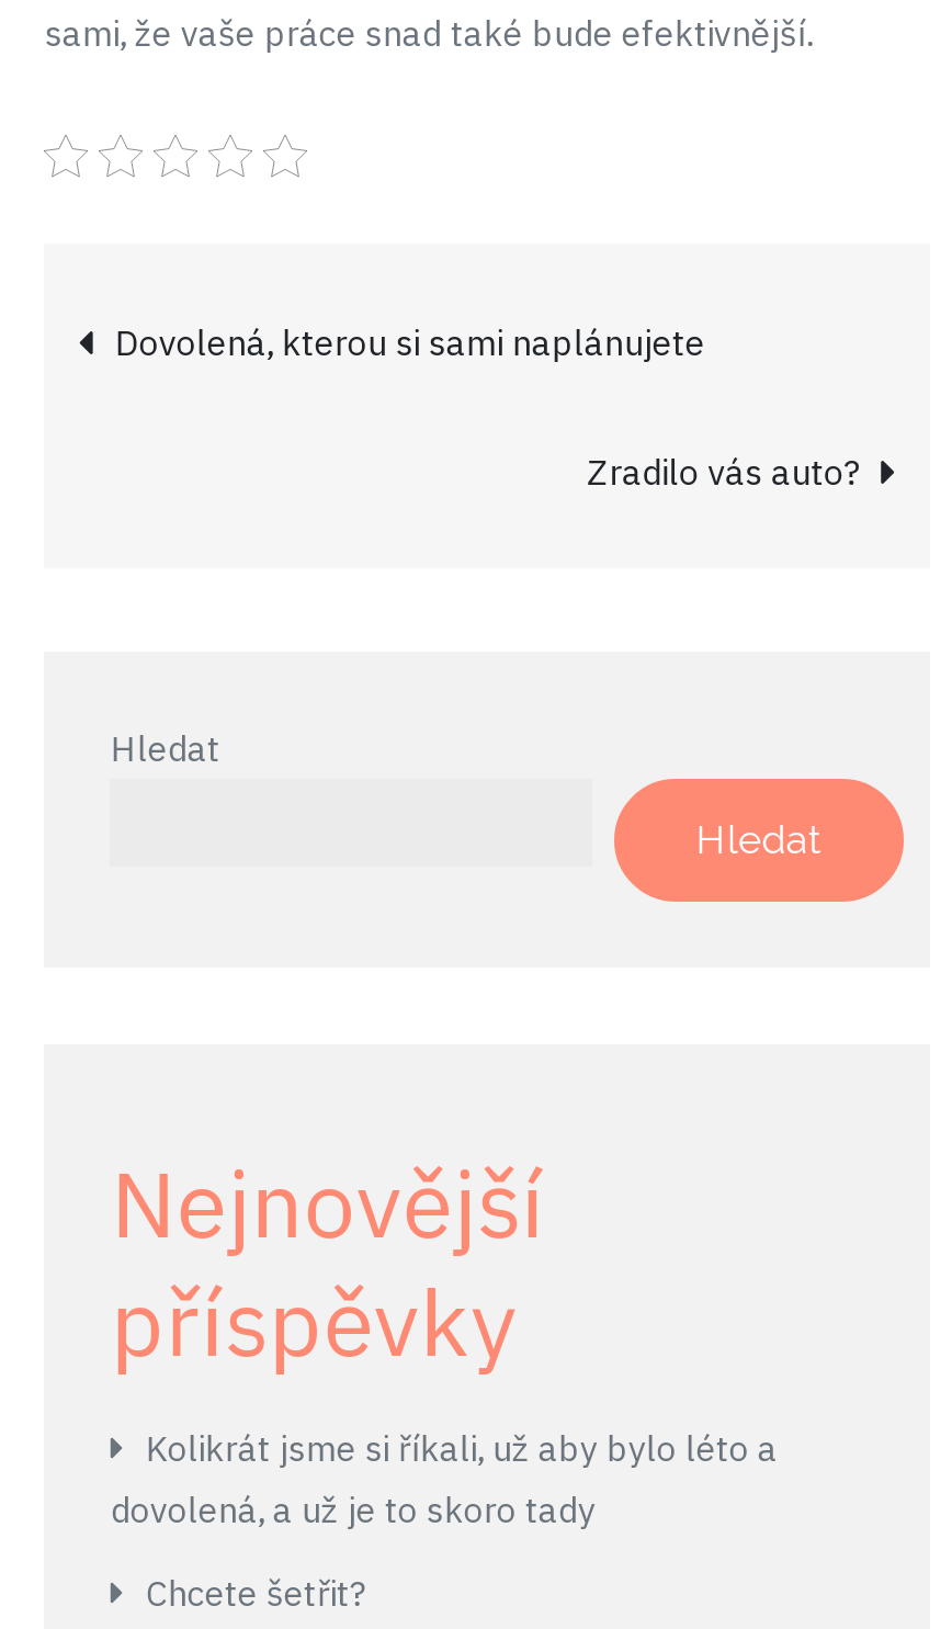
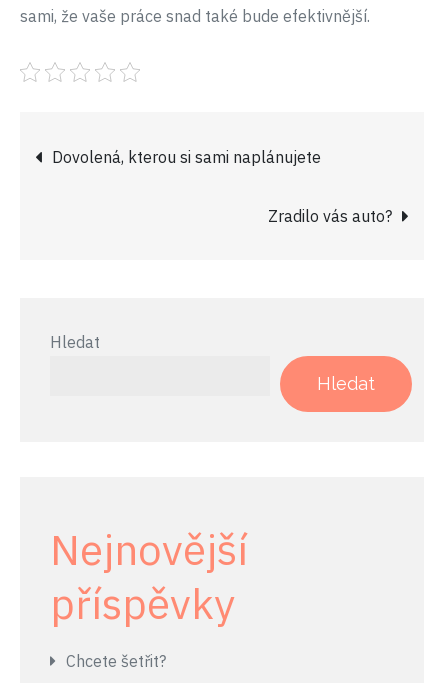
[111,1427,777,1532] Kolikrát jsme si říkali, už aby bylo léto a | dovolená, a už je to skoro tady -> none

